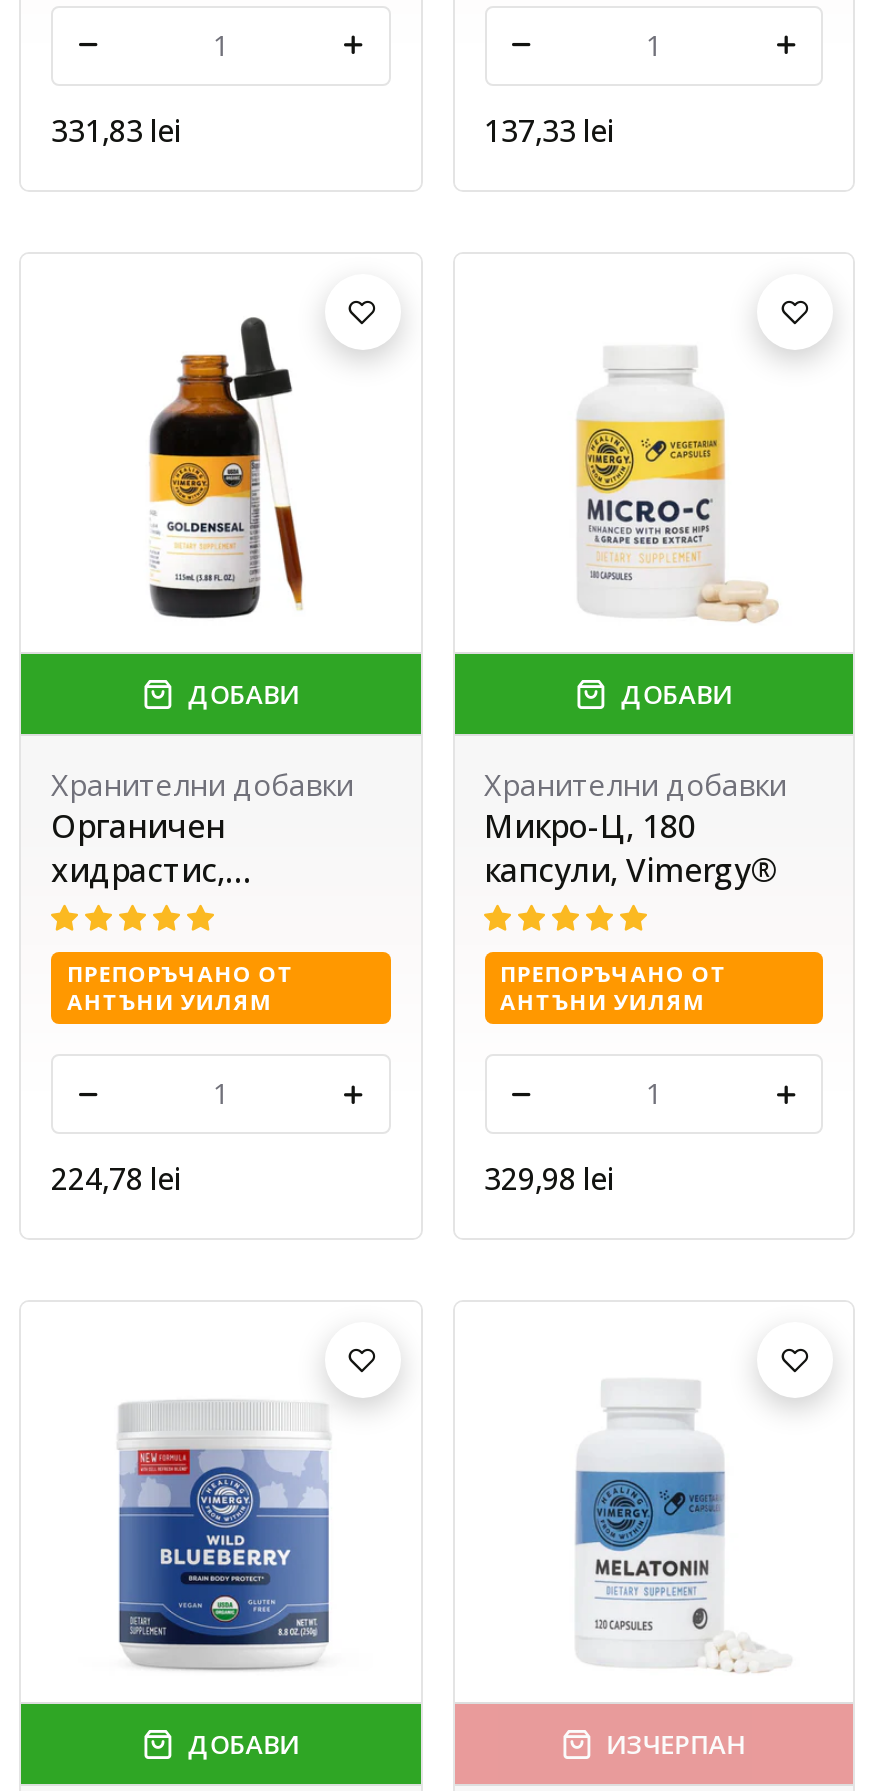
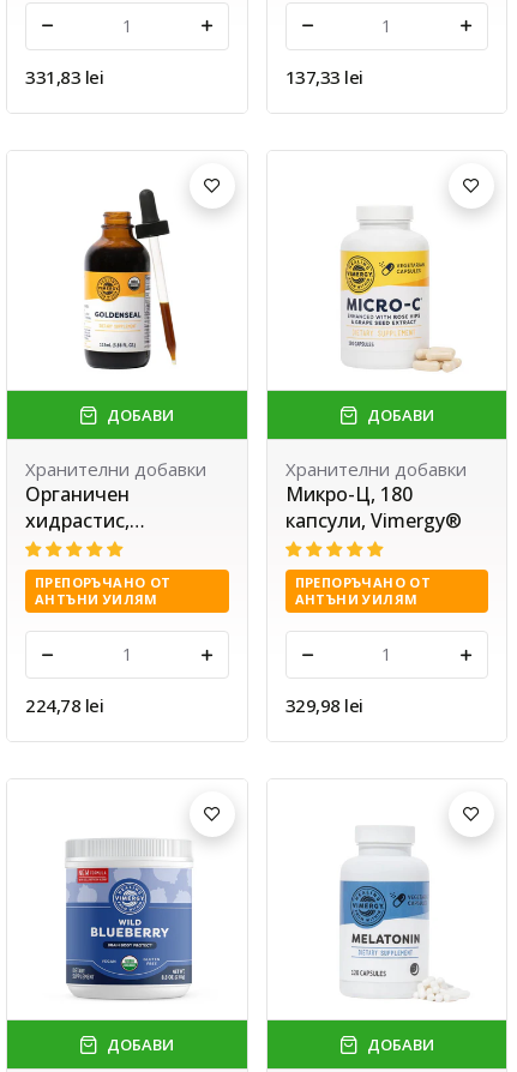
[607,1726,747,1762] ИЗЧЕРПАН -> [367,1033,434,1055] ДОБАВИ

